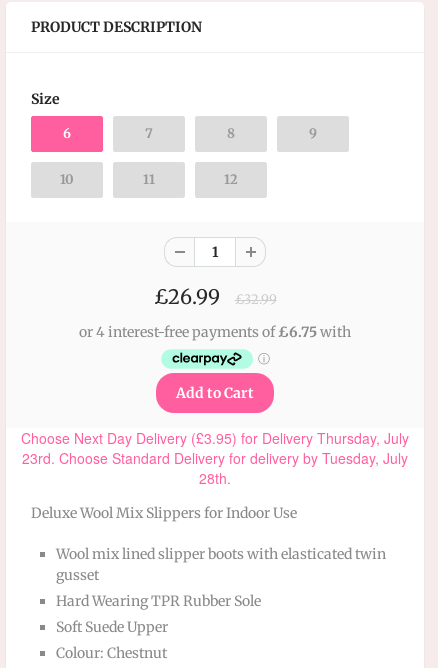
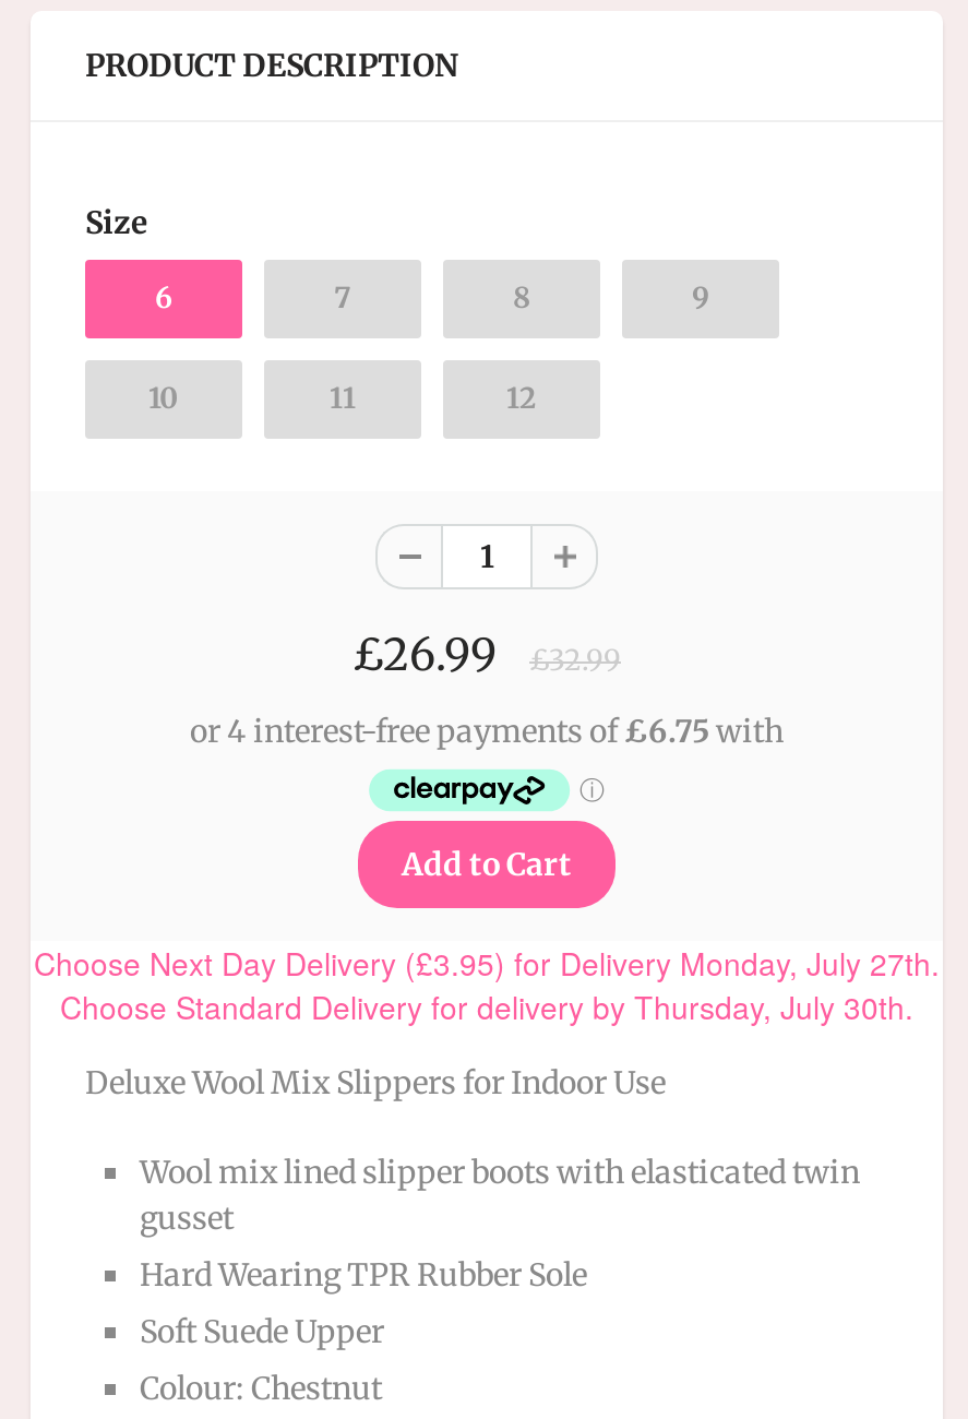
[21,428,409,488] Choose Next Day Delivery (£3.95) for Delivery Thursday, July | 23rd. Choose Standard Delivery for delivery by Tuesday, July | 28th. -> [34,941,940,1028] Choose Next Day Delivery (£3.95) for Delivery Monday, July 27th. | Choose Standard Delivery for delivery by Thursday, July 30th.

